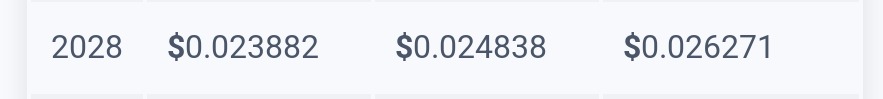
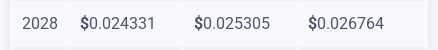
[51,28,319,66] 2028 $0.023882 -> [22,14,156,33] 2028 $0.024331
[395,28,547,66] $0.024838 -> [194,14,270,33] $0.025305
[623,28,775,66] $0.026271 -> [308,14,384,33] $0.026764

